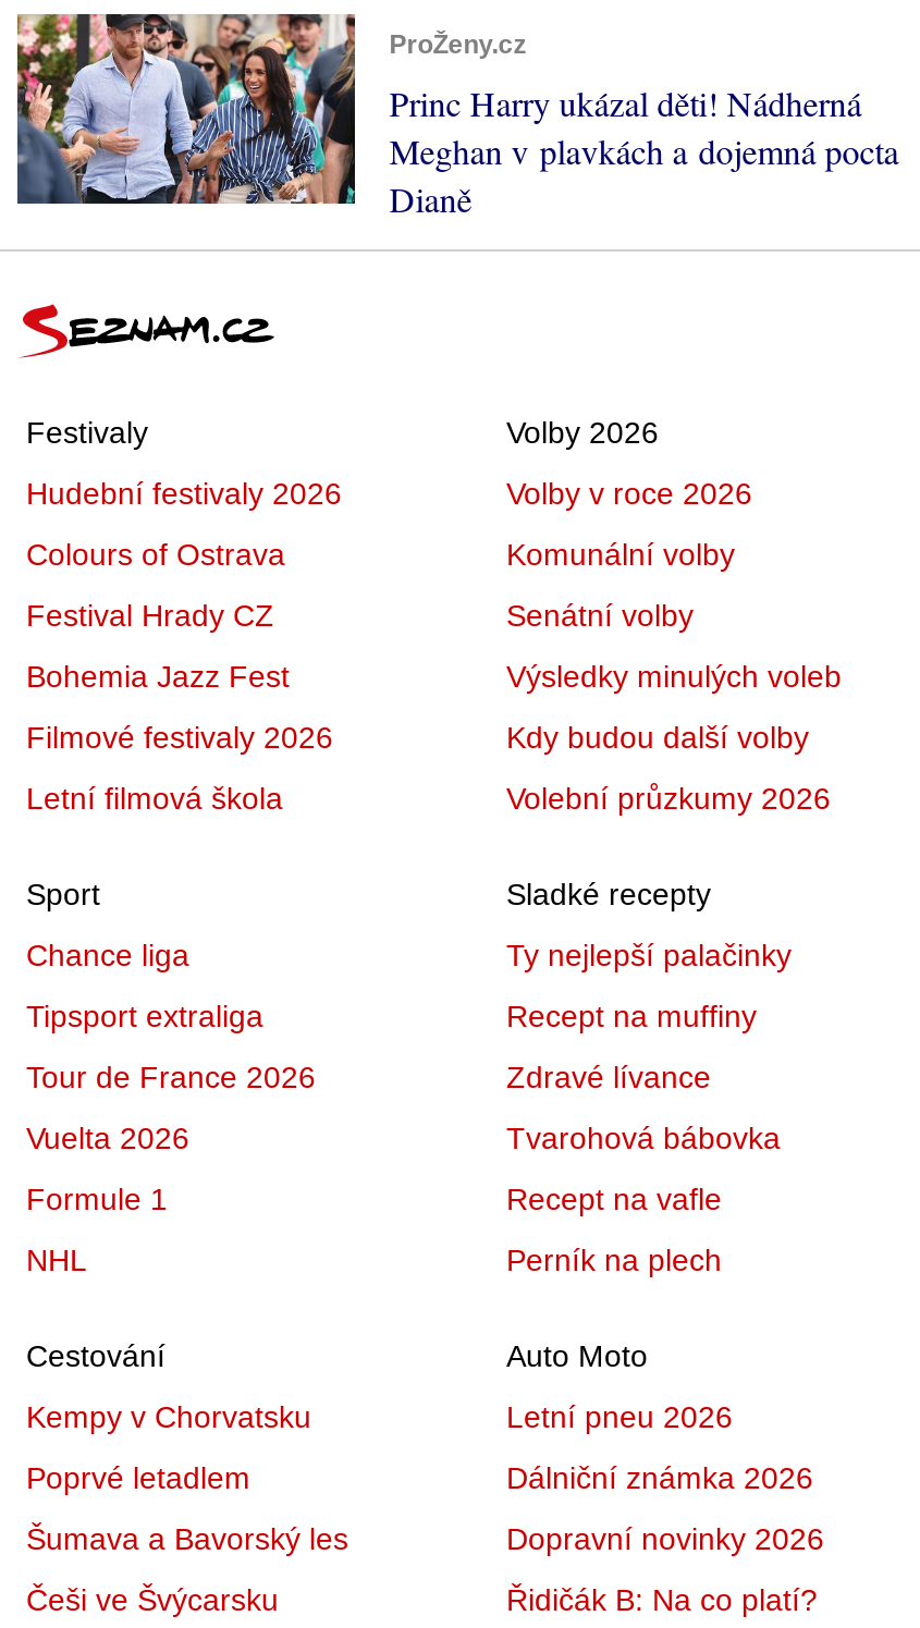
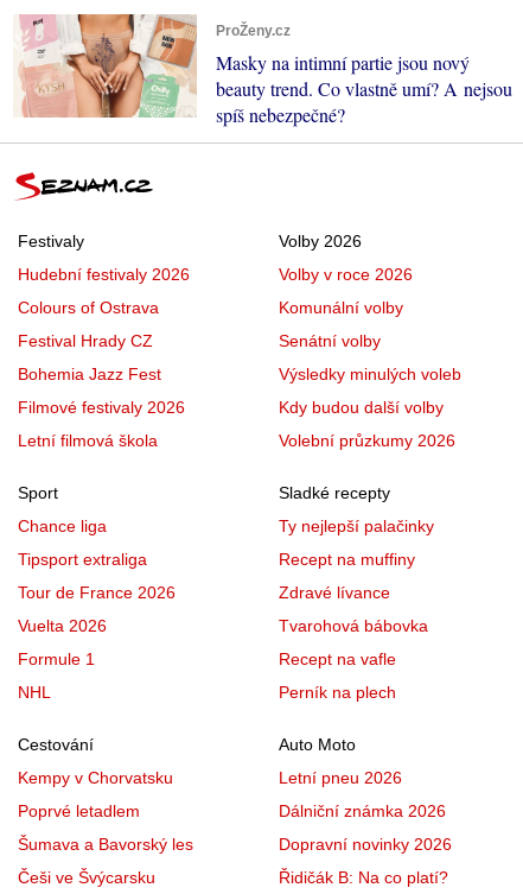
[15,12,899,222] [image] | Princ Harry ukázal děti! Nádherná | Meghan v plavkách a dojemná pocta | Dianě -> [13,13,512,127] [image] | Masky na intimní partie jsou nový | beauty trend. Co vlastně umí? A nejsou | spíš nebezpečné?

